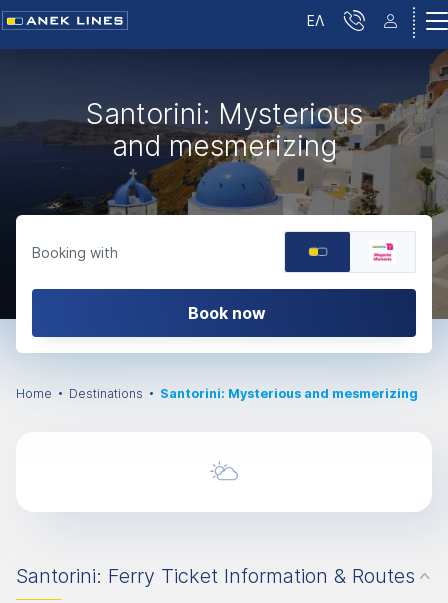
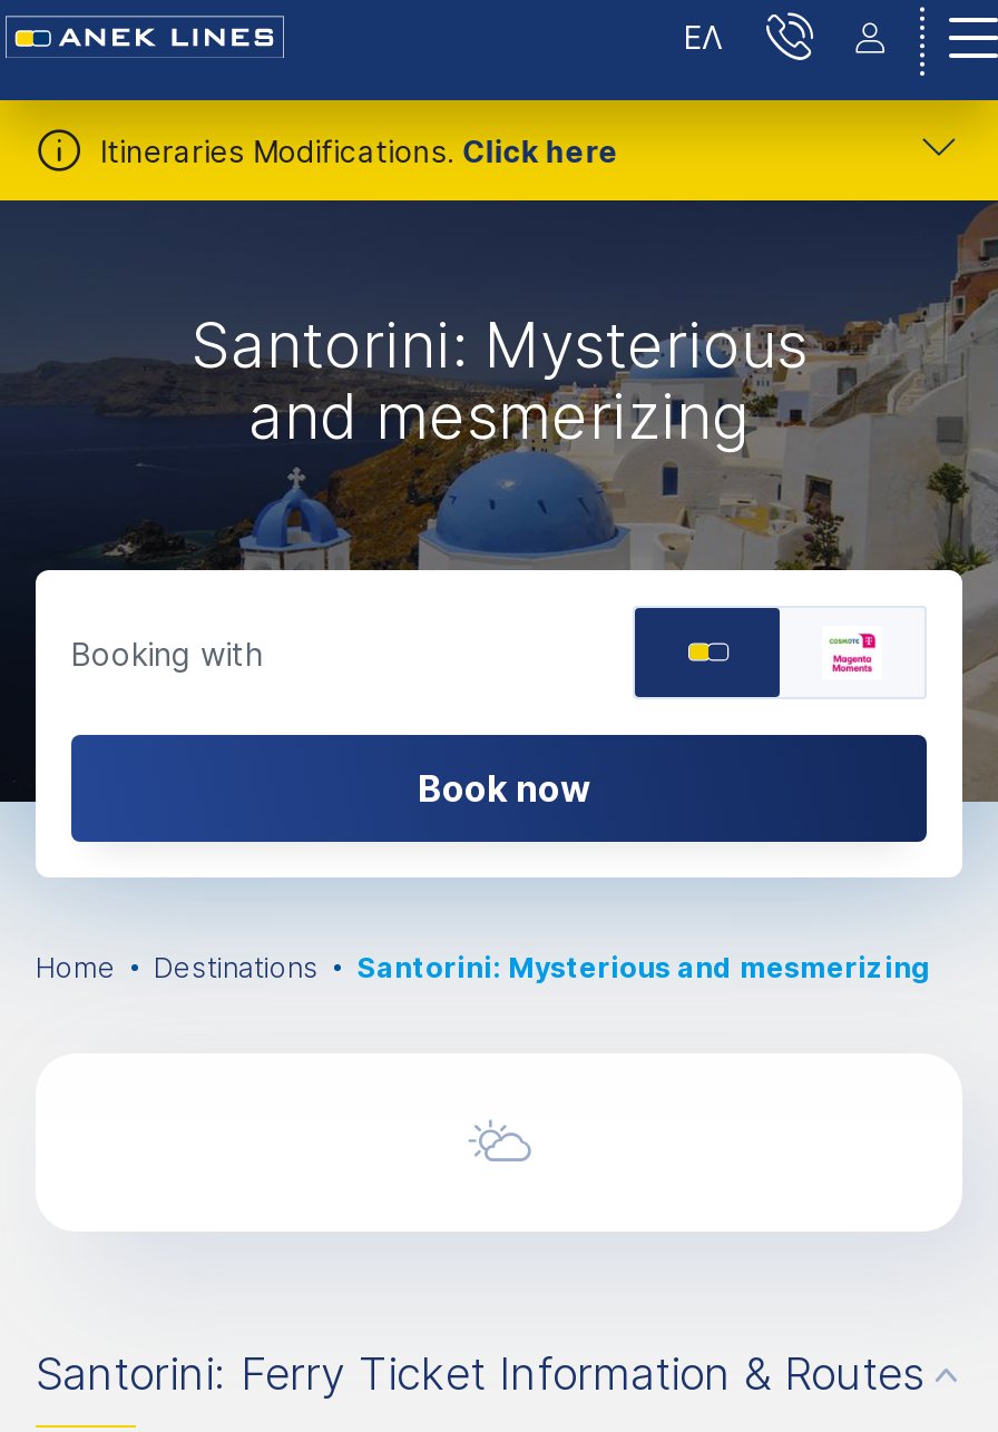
none -> [100,133,619,168] Itineraries Modifications. Click here

